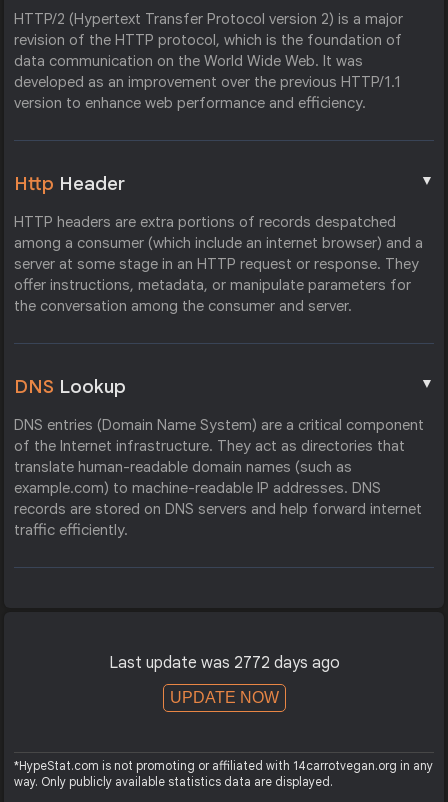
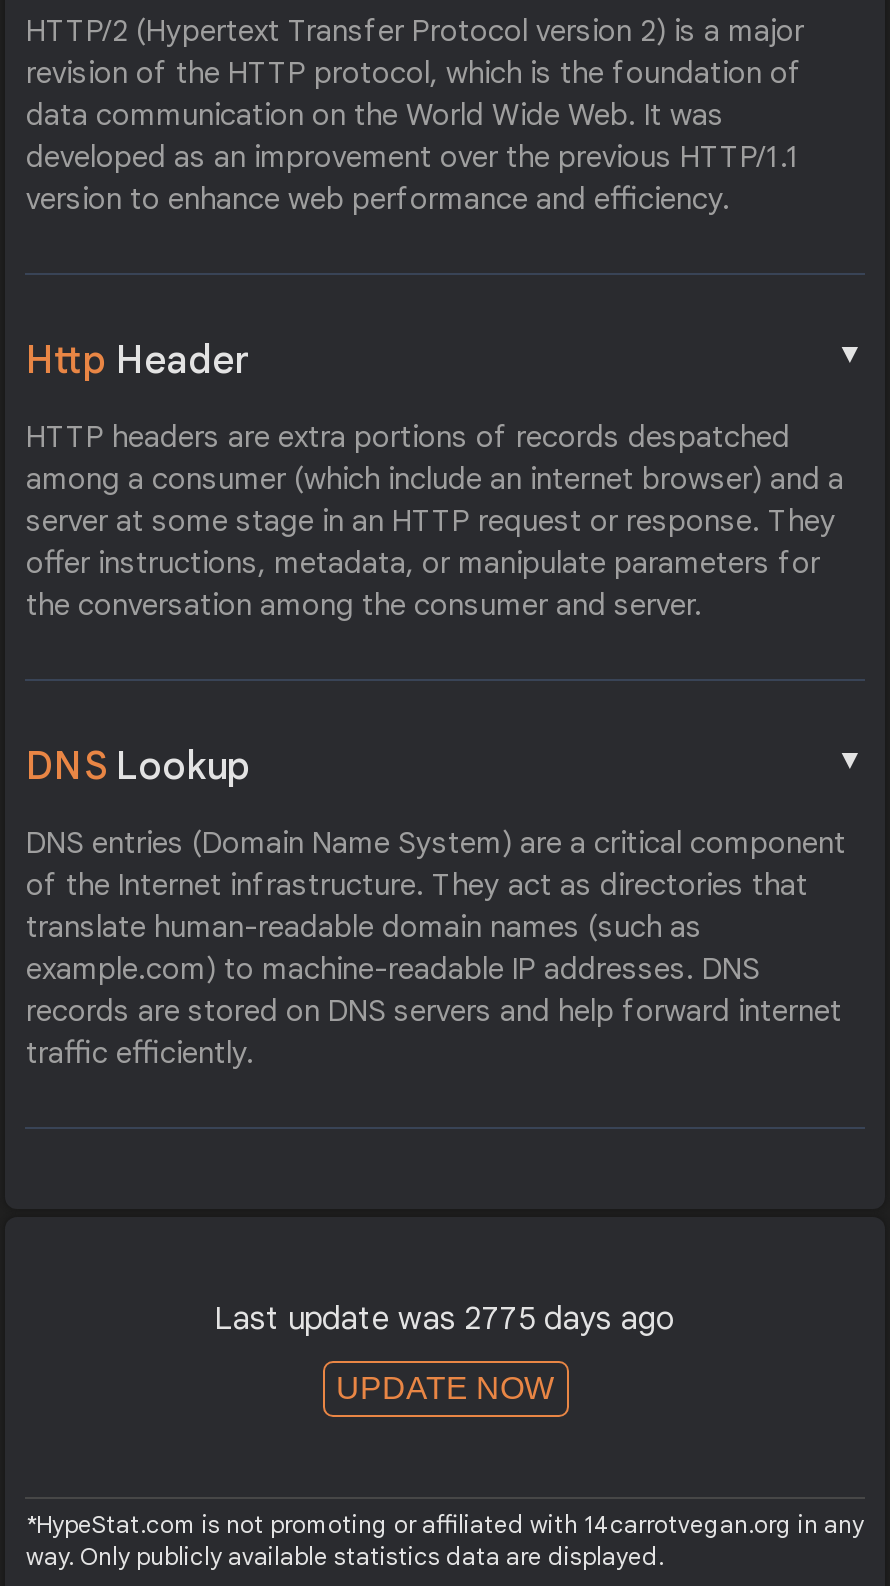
[108,653,339,673] Last update was 2772 days ago -> [214,1299,676,1339] Last update was 2775 days ago

